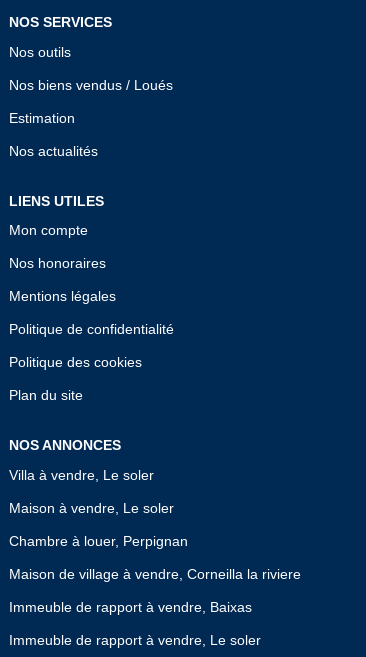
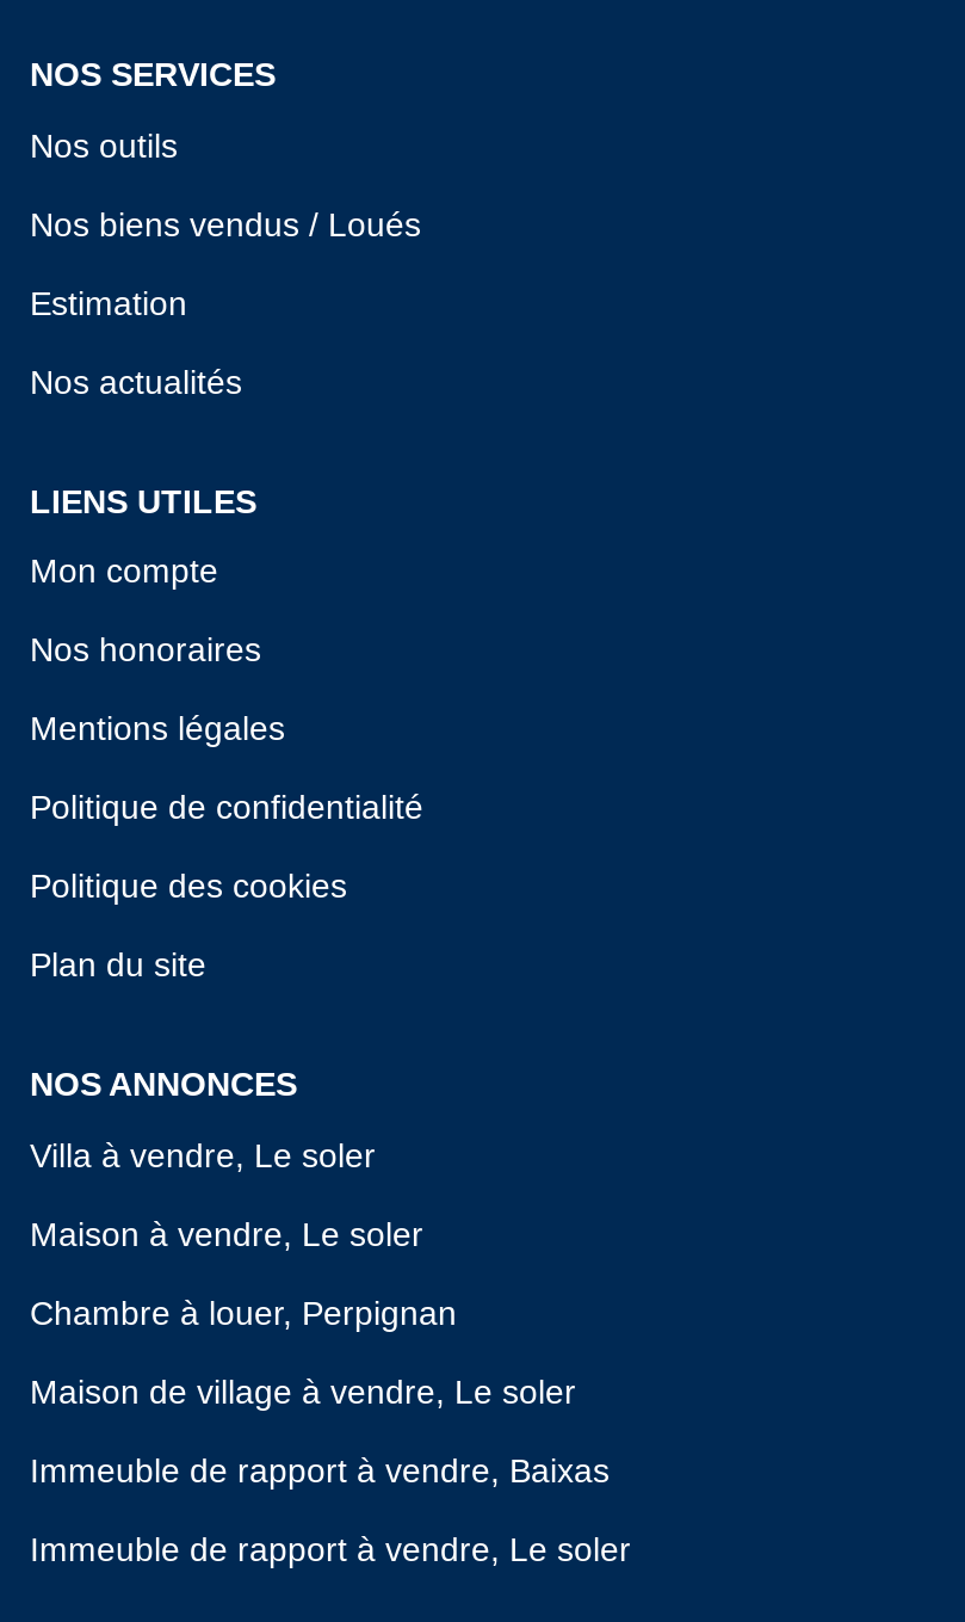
[9,565,301,581] Maison de village à vendre, Corneilla la riviere -> [30,1371,576,1410] Maison de village à vendre, Le soler

